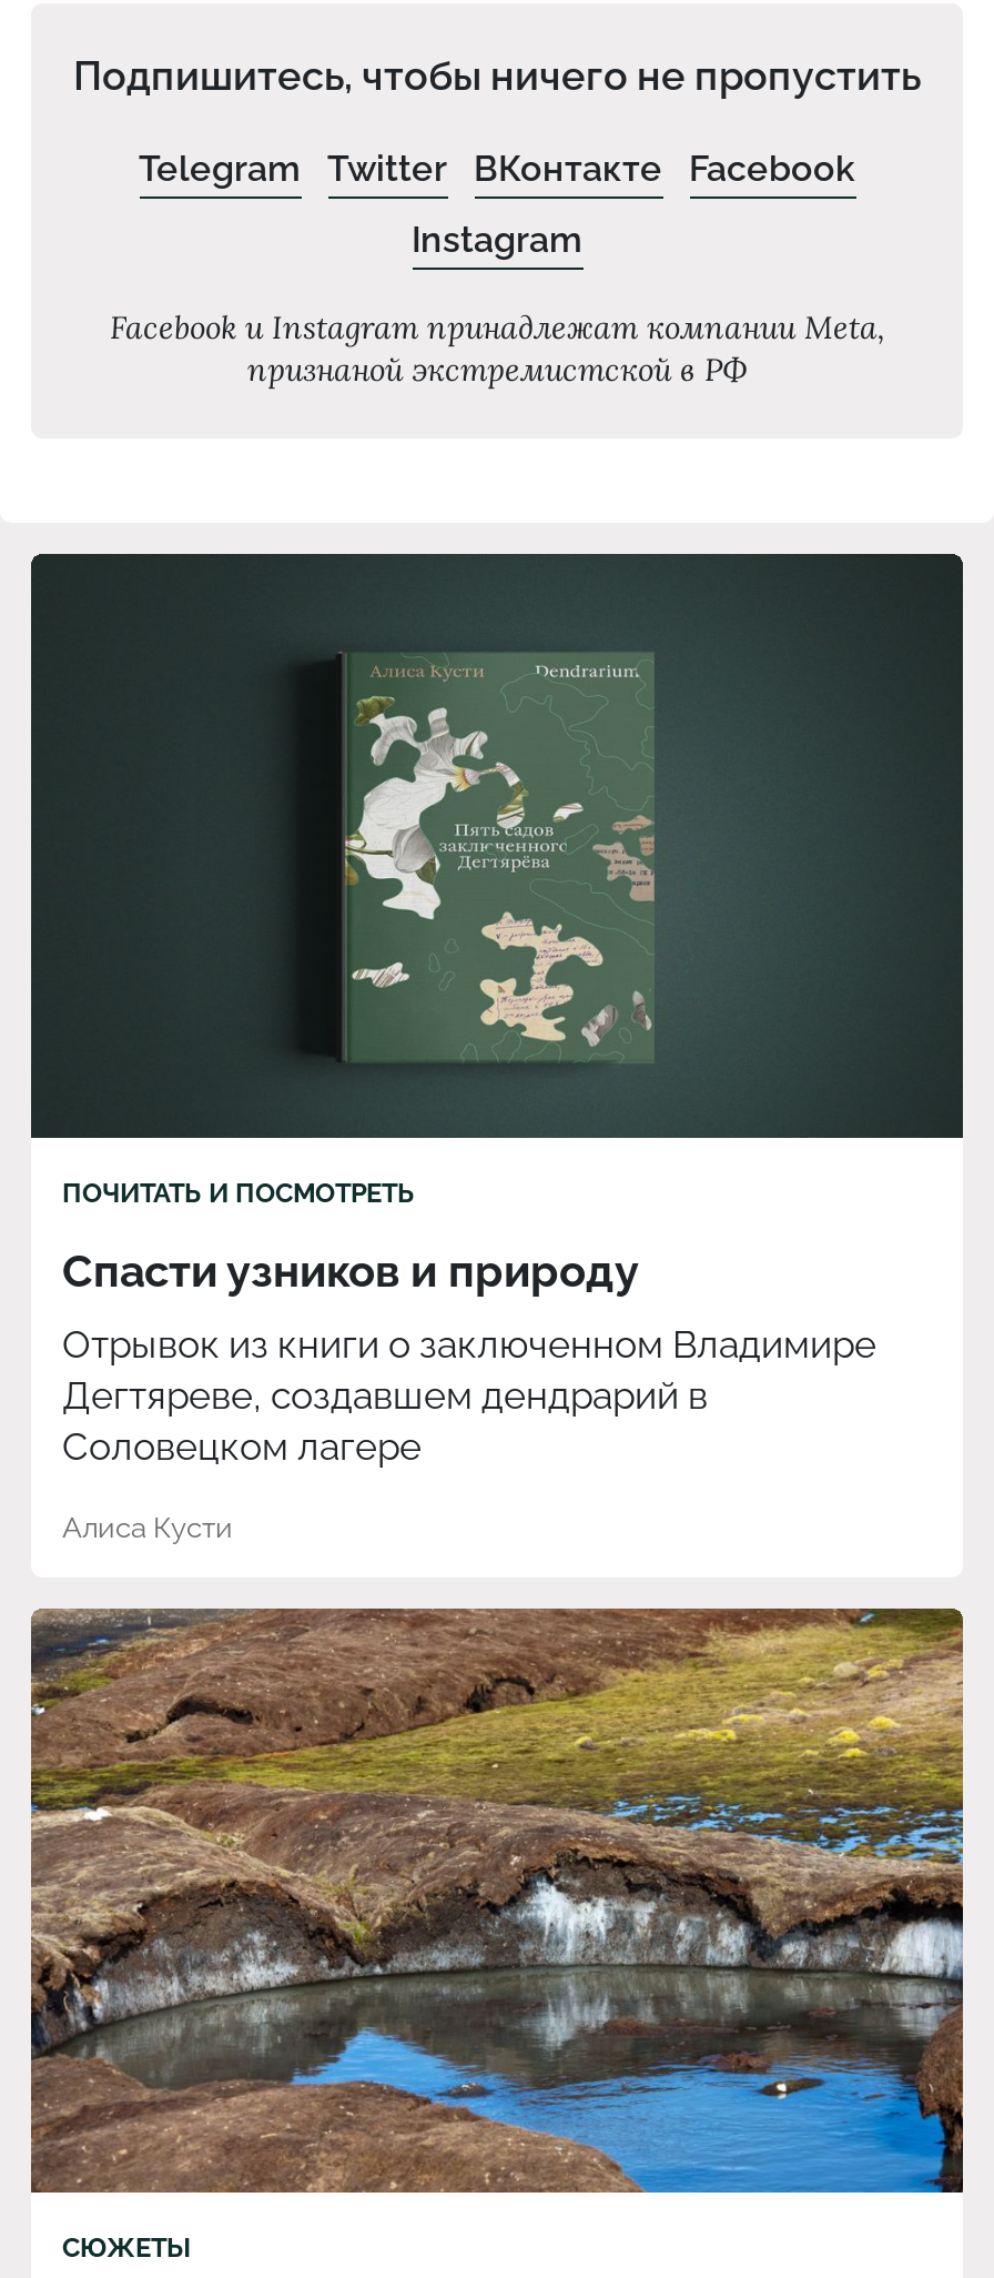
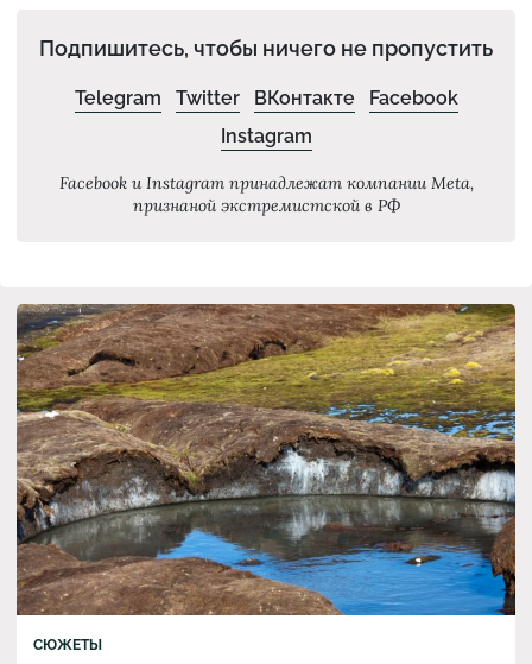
[29,552,965,1545] [image] | ПОЧИТАТЬ И ПОСМОТРЕТЬ | Спасти узников и природу | Отрывок из книги о заключенном Владимире | Дегтяреве, создавшем дендрарий в | Соловецком лагере | Алиса Кусти -> none

